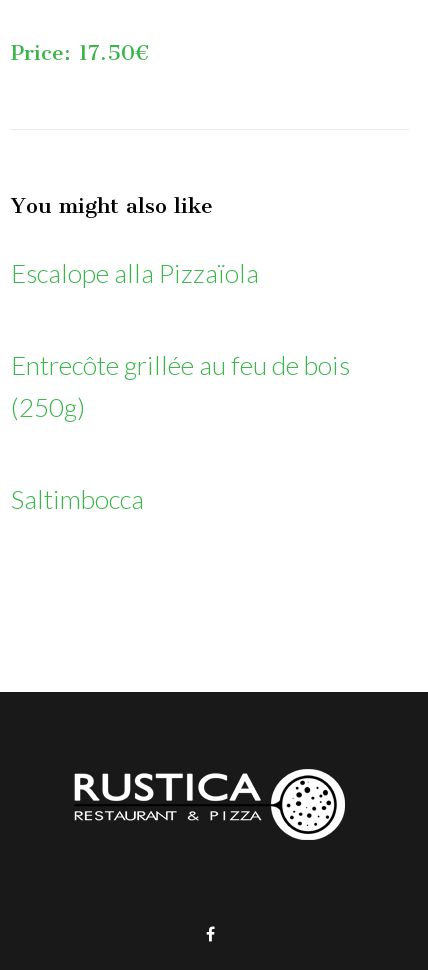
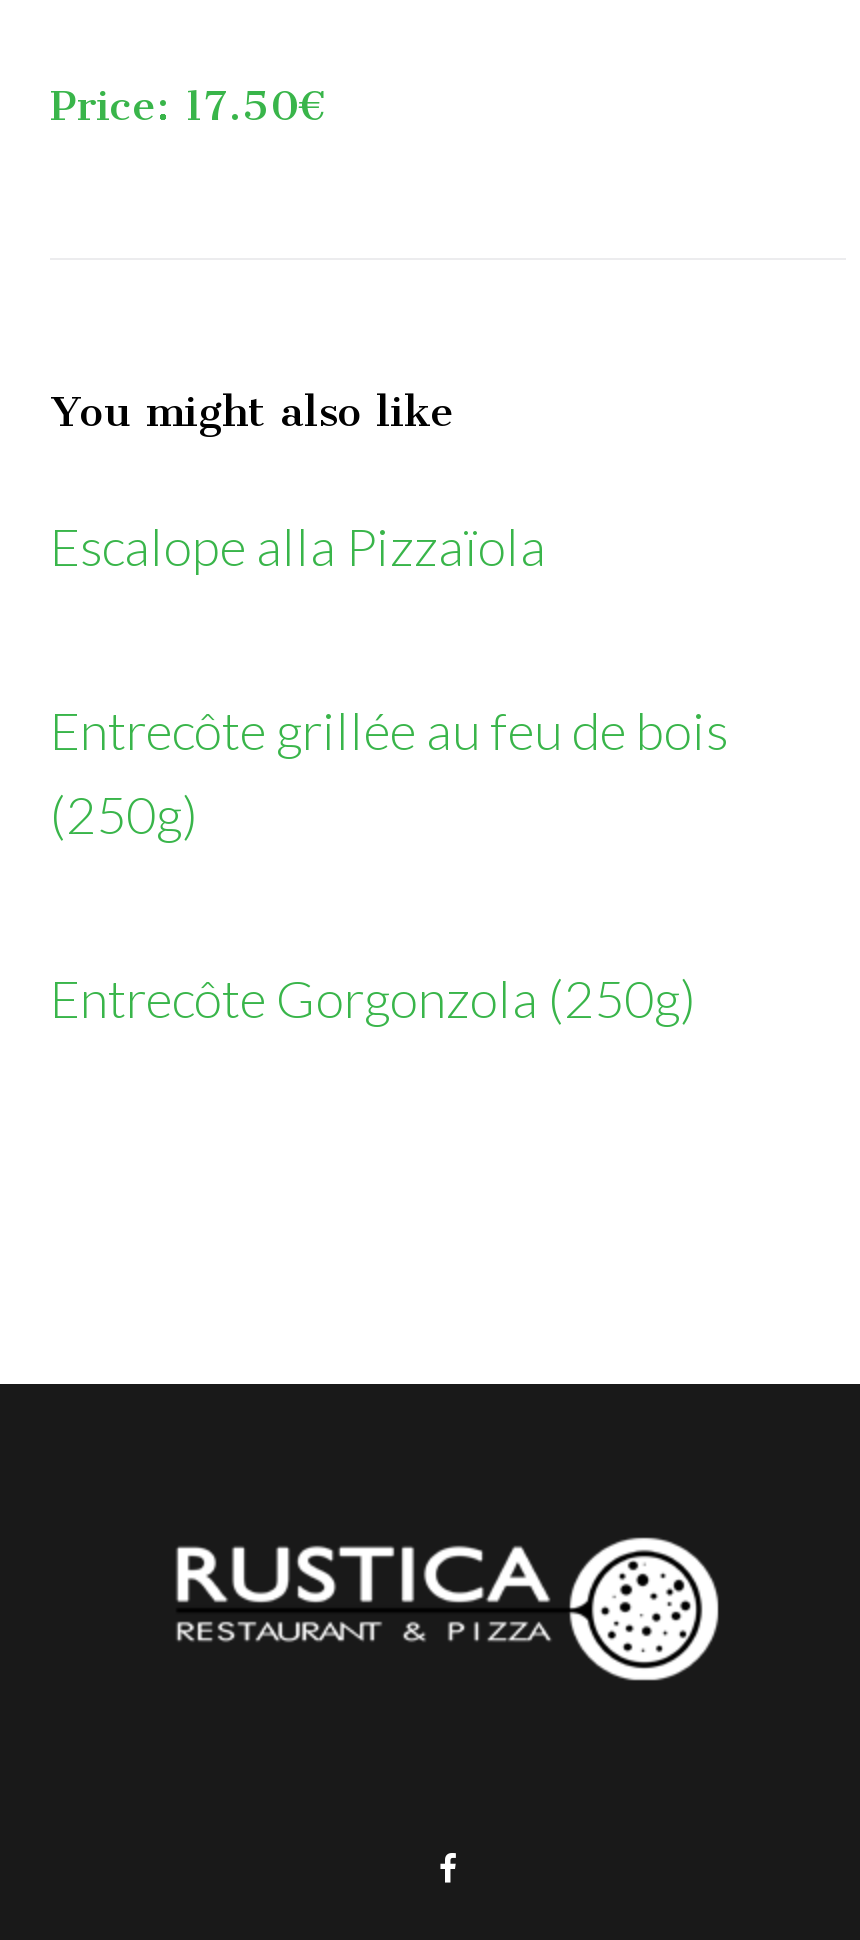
[11,483,144,515] Saltimbocca -> [50,966,696,1030] Entrecôte Gorgonzola (250g)

